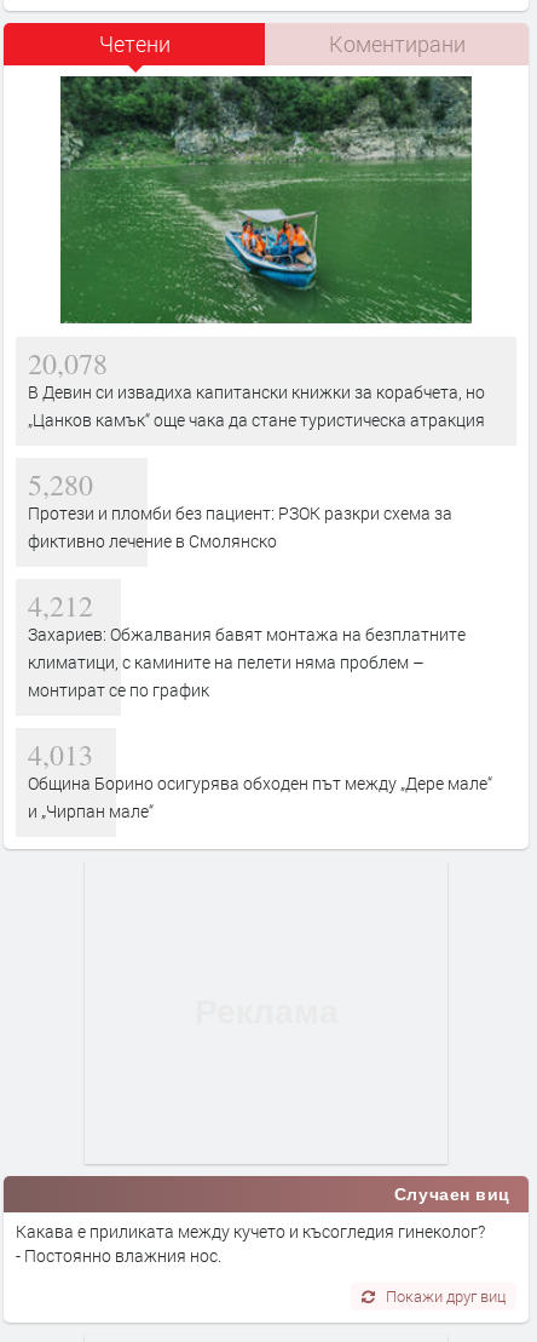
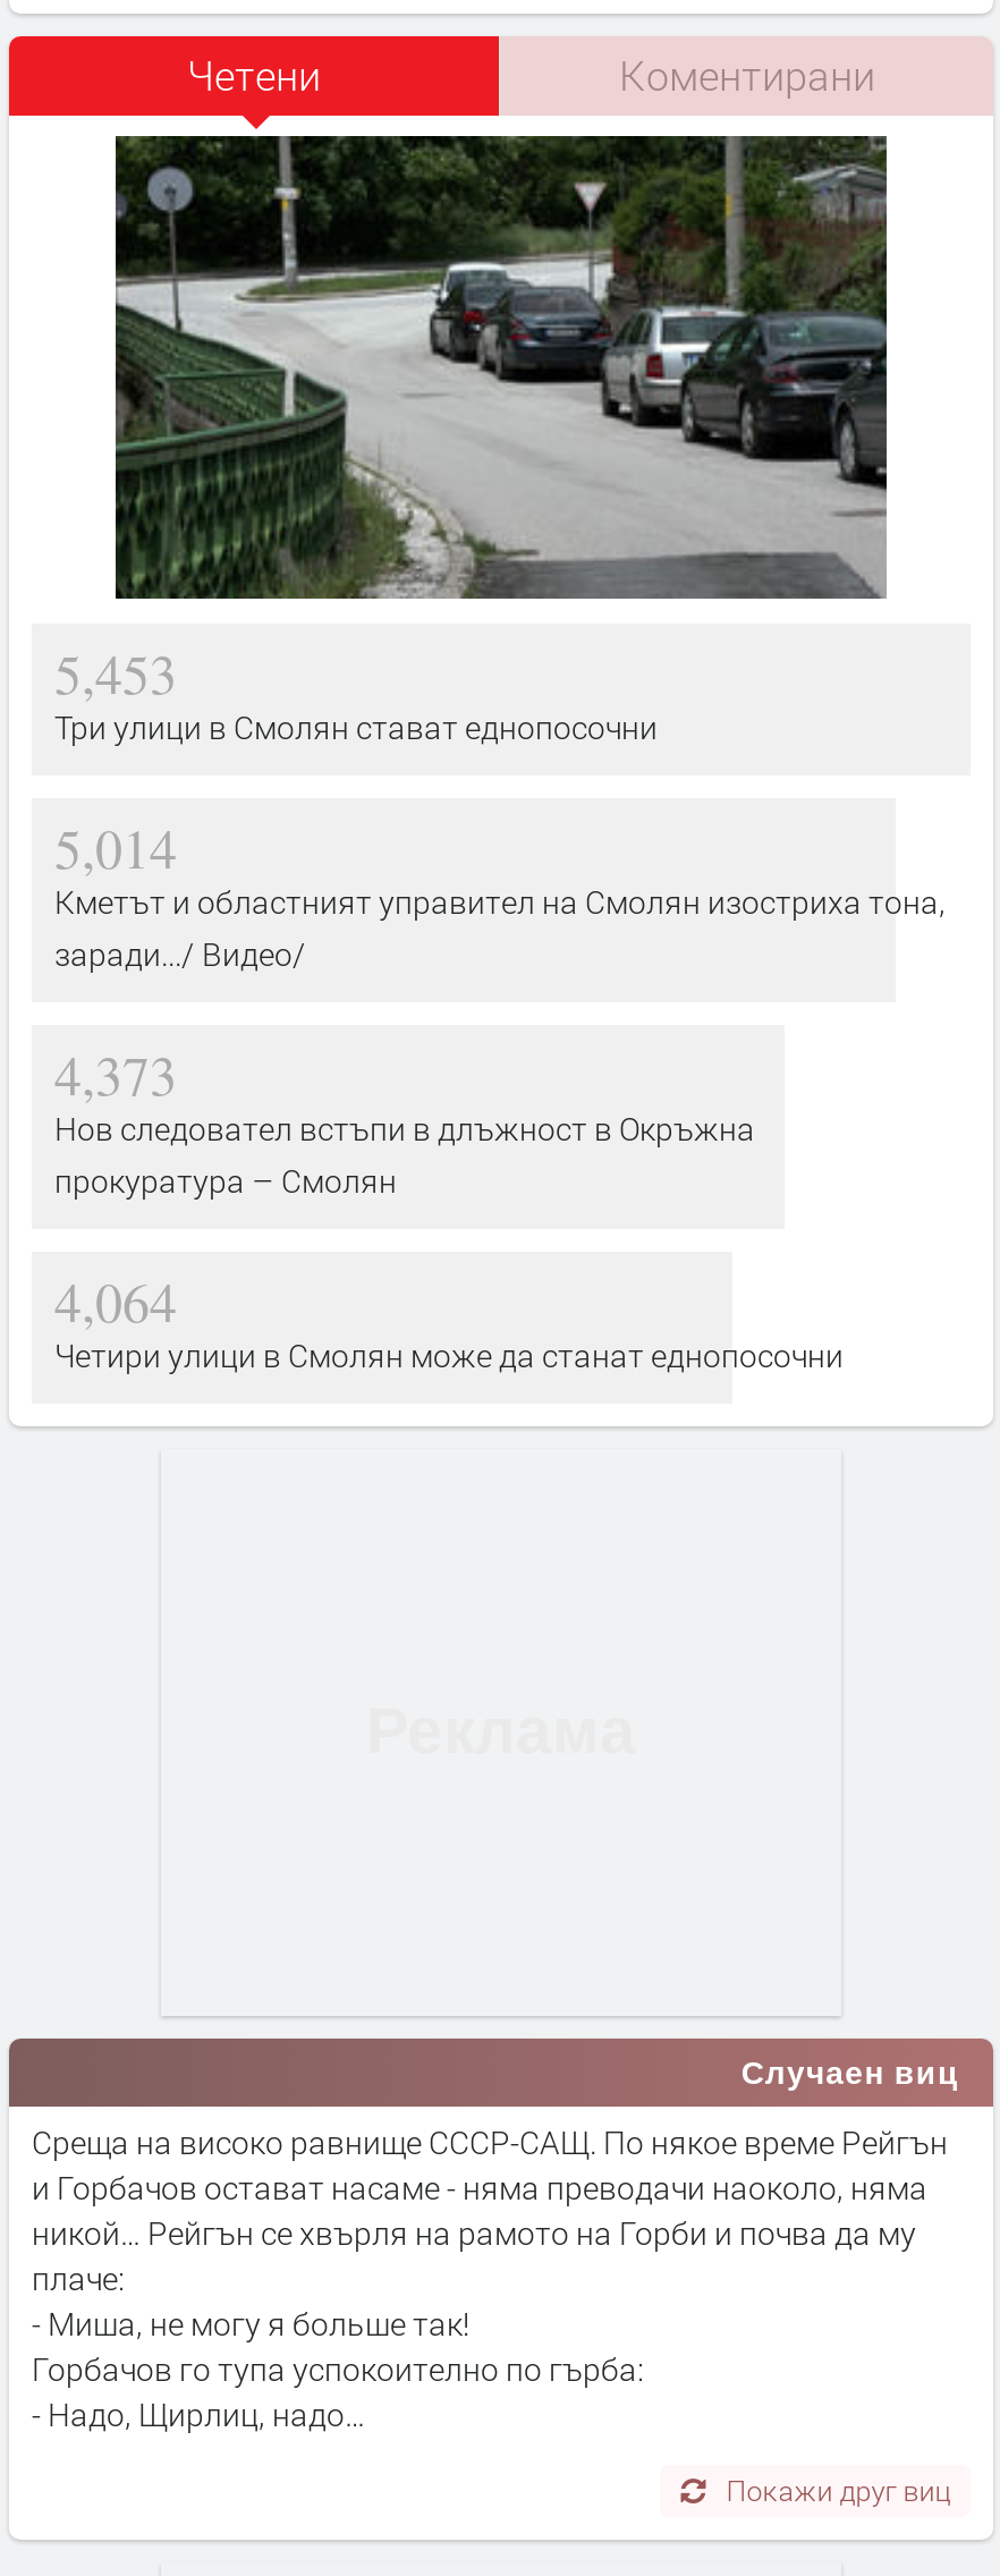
[59,75,472,325] [image] -> [113,134,889,531] [image]
[28,343,485,431] 20,078 | В Девин си извадиха капитански книжки за корабчета, но | „Цанков камък“ още чака да стане туристическа атракция -> [54,636,658,747] 5,453 | Три улици в Смолян стават еднопосочни
[28,464,452,552] 5,280 | Протези и пломби без пациент: РЗОК разкри схема за | фиктивно лечение в Смолянско -> [54,811,946,974] 5,014 | Кметът и областният управител на Смолян изостриха тона, | заради.../ Видео/
[28,586,466,701] 4,212 | Захариев: Обжалвания бавят монтажа на безплатните | климатици, с камините на пелети няма проблем – | монтират се по график -> [54,1037,755,1201] 4,373 | Нов следовател встъпи в длъжност в Окръжна | прокуратура – Смолян
[28,735,492,822] 4,013 | Община Борино осигурява обходен път между „Дере мале“ | и „Чирпан мале“ -> [54,1264,844,1375] 4,064 | Четири улици в Смолян може да станат еднопосочни
moved [394,1184,510,1203] -> [741,2053,959,2090]: Случаен виц
[16,1219,485,1266] Какава е приликата между кучето и късогледия гинеколог? | - Постоянно влажния нос. -> [32,2119,948,2434] Среща на високо равнище СССР-САЩ. По някое време Рейгън | и Горбачов остават насаме - няма преводачи наоколо, няма | никой… Рейгън се хвърля на рамото на Горби и почва да му | плаче: | - Миша, не могу я больше так! | Горбачов го тупа успокоително по гърба: | - Надо, Щирлиц, надо…

